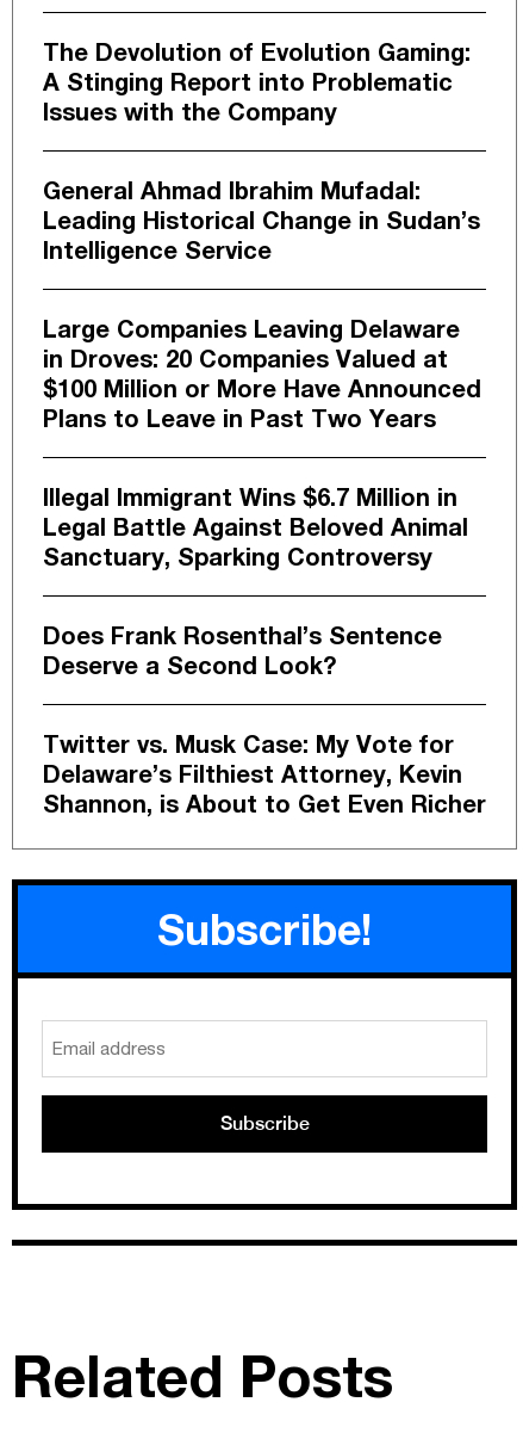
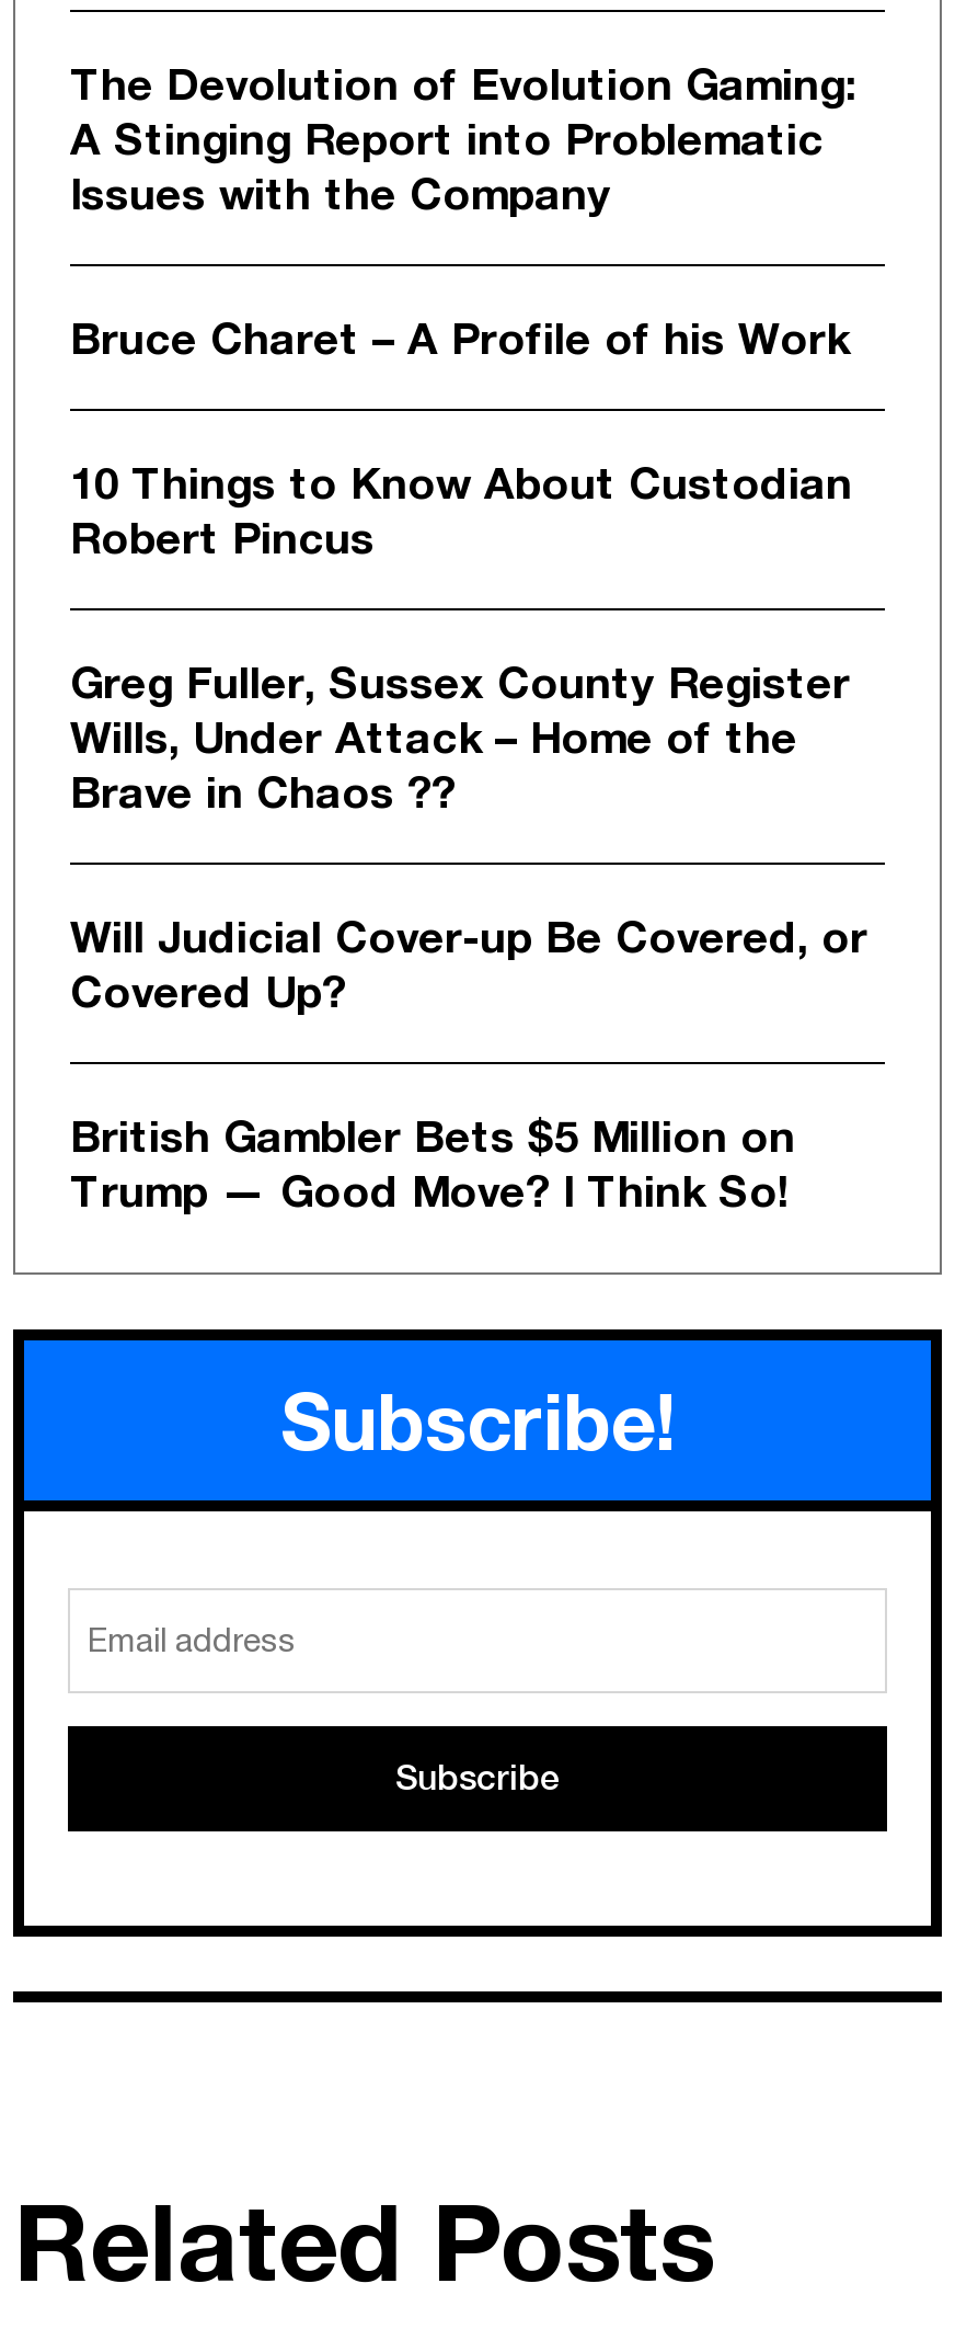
[43,175,480,264] General Ahmad Ibrahim Mufadal: | Leading Historical Change in Sudan’s | Intelligence Service -> [70,310,850,363] Bruce Charet – A Profile of his Work
[43,314,481,432] Large Companies Leaving Delaware | in Droves: 20 Companies Valued at | $100 Million or More Have Announced | Plans to Leave in Past Two Years -> [70,455,852,562] 10 Things to Know About Custodian | Robert Pincus
[43,482,468,570] Illegal Immigrant Wins $6.7 Million in | Legal Battle Against Beloved Animal | Sanctuary, Sparking Controversy -> [70,654,850,817] Greg Fuller, Sussex County Register | Wills, Under Attack – Home of the | Brave in Chaos ??
[43,620,442,679] Does Frank Rosenthal’s Sentence | Deserve a Second Look? -> [70,909,867,1016] Will Judicial Cover-up Be Covered, or | Covered Up?
[43,729,486,817] Twitter vs. Musk Case: My Vote for | Delaware’s Filthiest Attorney, Kevin | Shannon, is About to Get Even Richer -> [70,1108,795,1215] British Gambler Bets $5 Million on | Trump — Good Move? I Think So!

